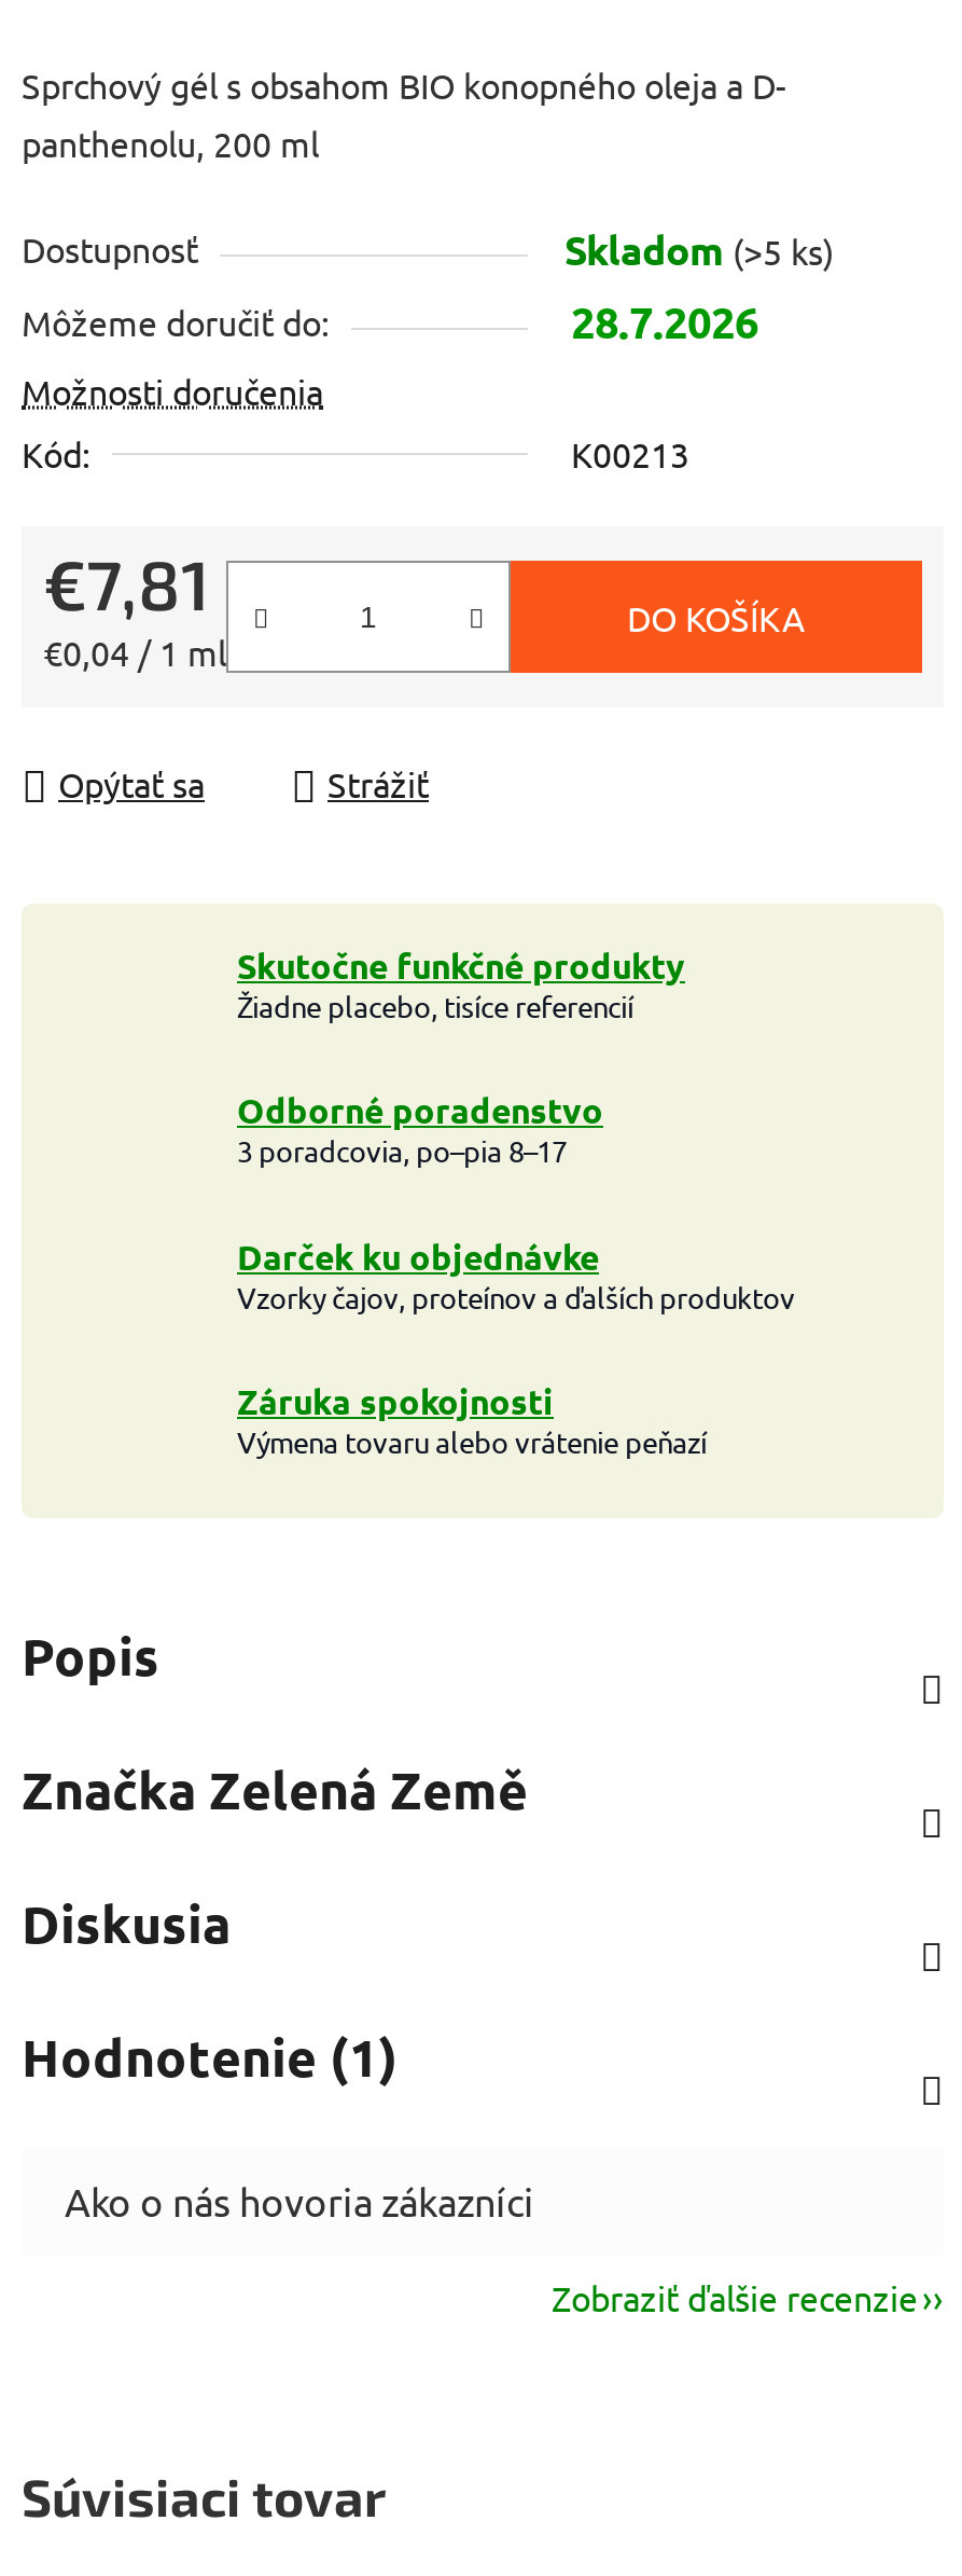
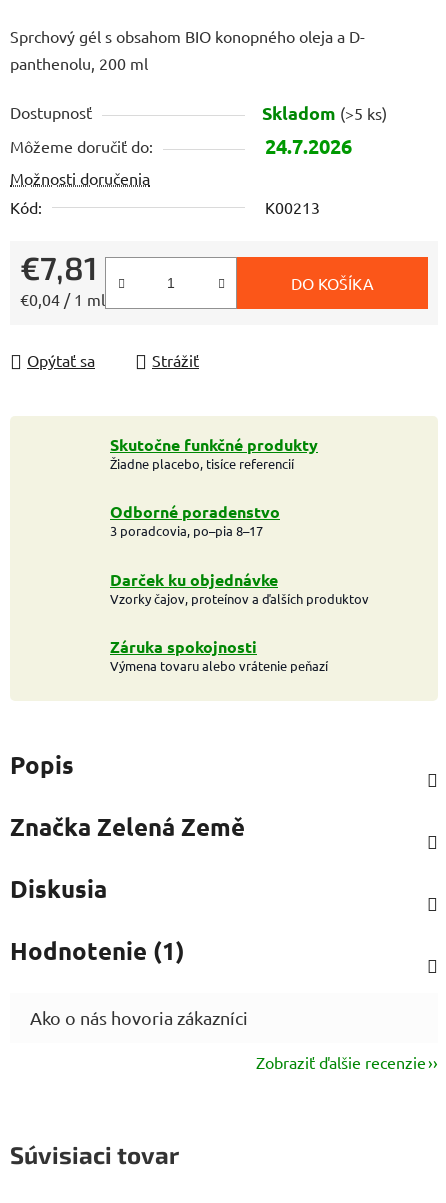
[571,294,758,350] 28.7.2026 -> [265,133,352,159] 24.7.2026

